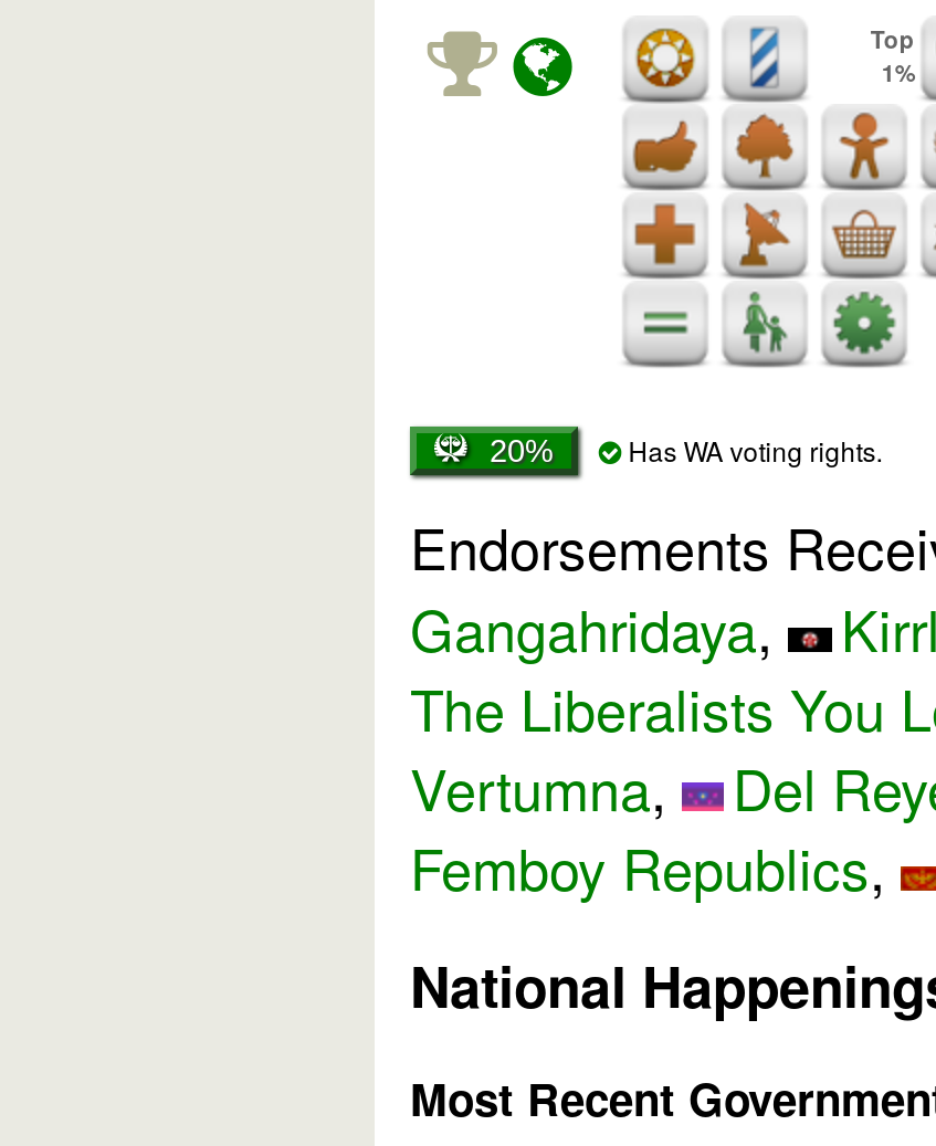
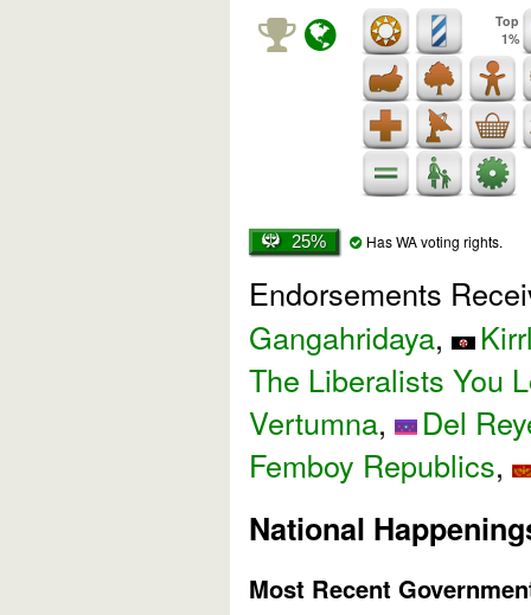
[481,433,554,468] 20% -> [287,232,326,251] 25%

